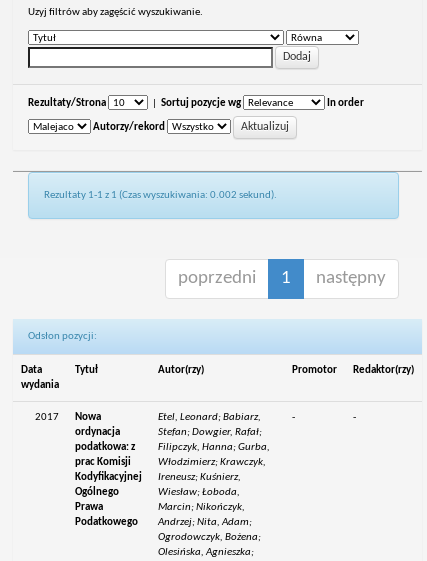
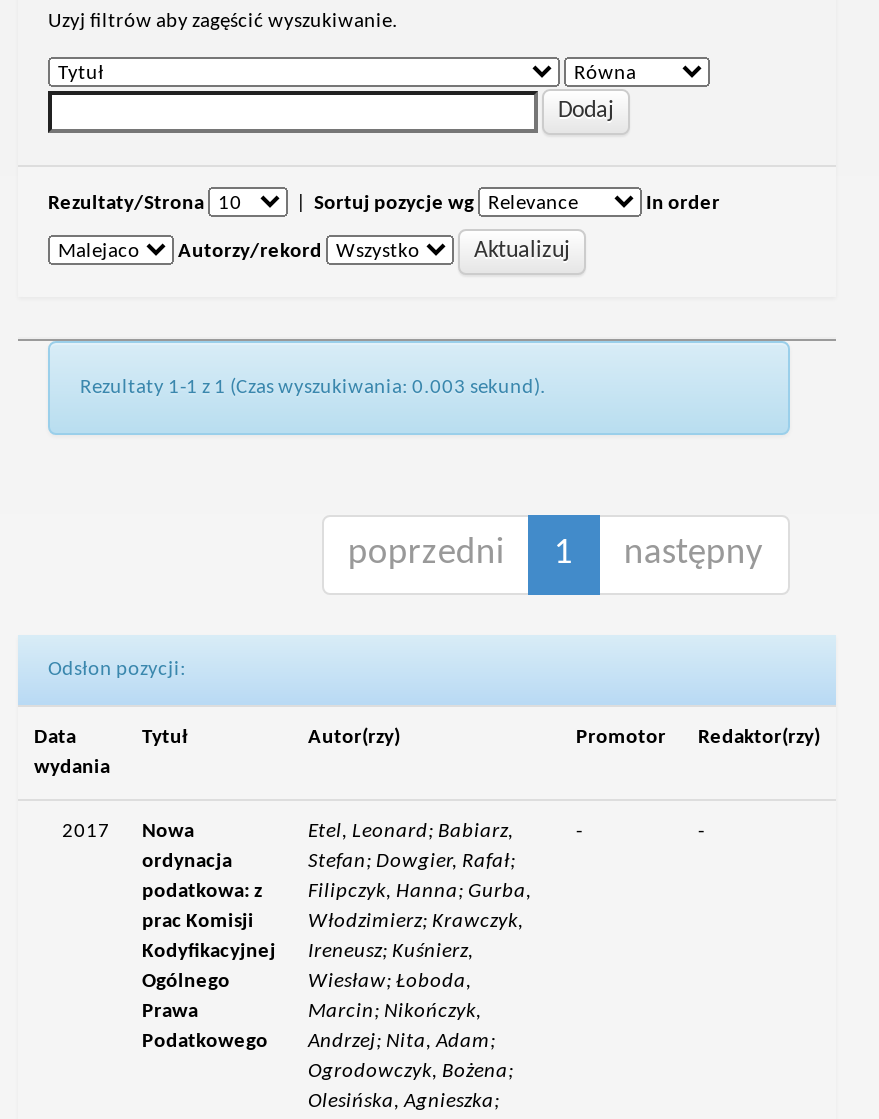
[44,190,277,201] Rezultaty 1-1 z 1 (Czas wyszukiwania: 0.002 sekund). -> [80,377,546,399] Rezultaty 1-1 z 1 (Czas wyszukiwania: 0.003 sekund).

